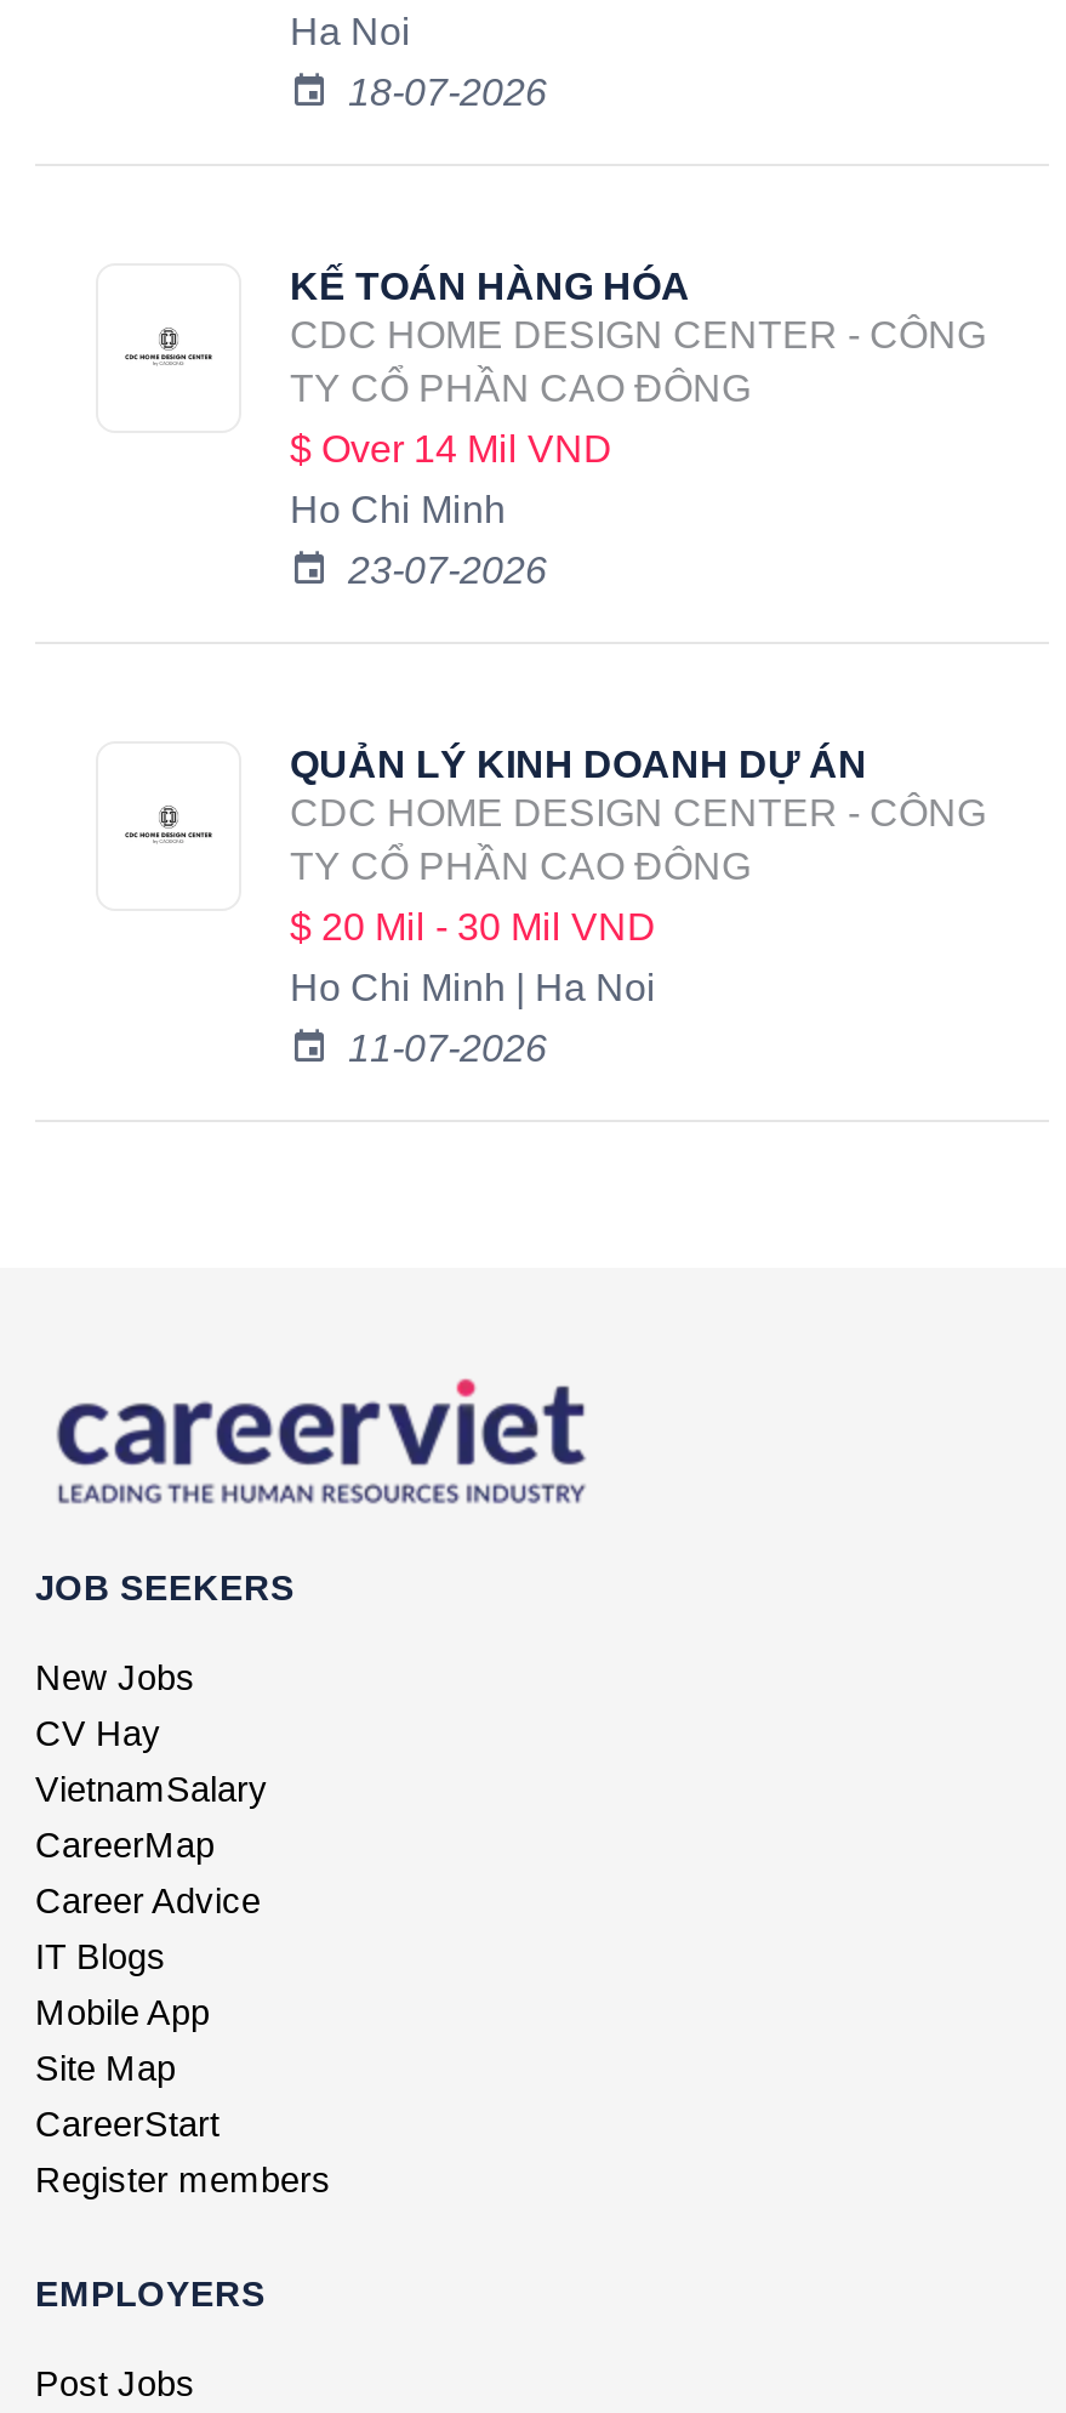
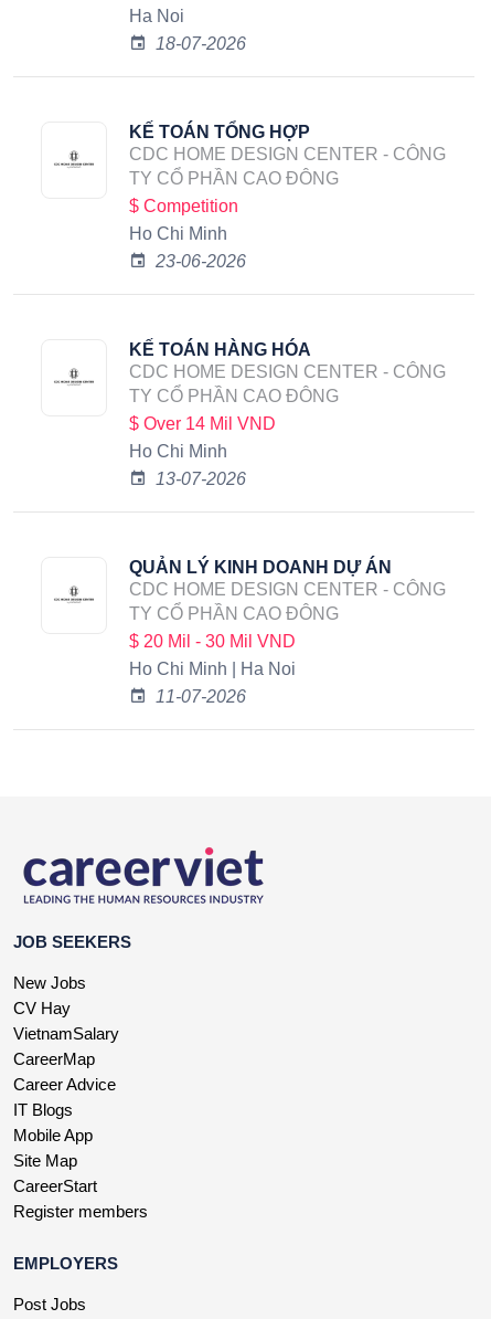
none -> [129,122,446,270] KẾ TOÁN TỔNG HỢP | CDC HOME DESIGN CENTER - CÔNG | TY CỔ PHẦN CAO ĐÔNG | $ Competition | Ho Chi Minh | 23-06-2026
[348,549,547,590] 23-07-2026 -> [156,469,246,488] 13-07-2026

